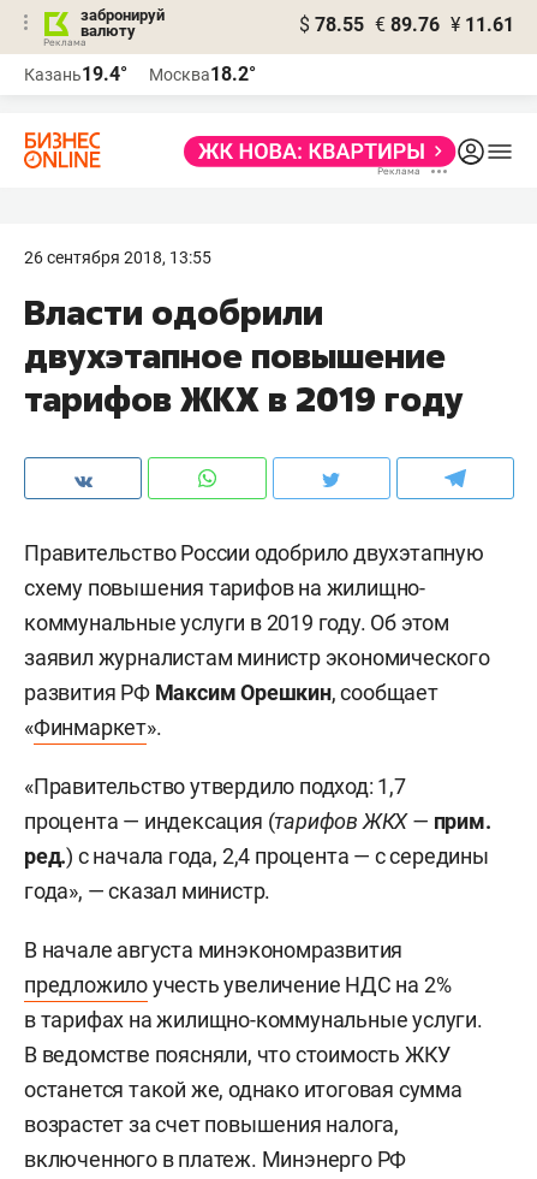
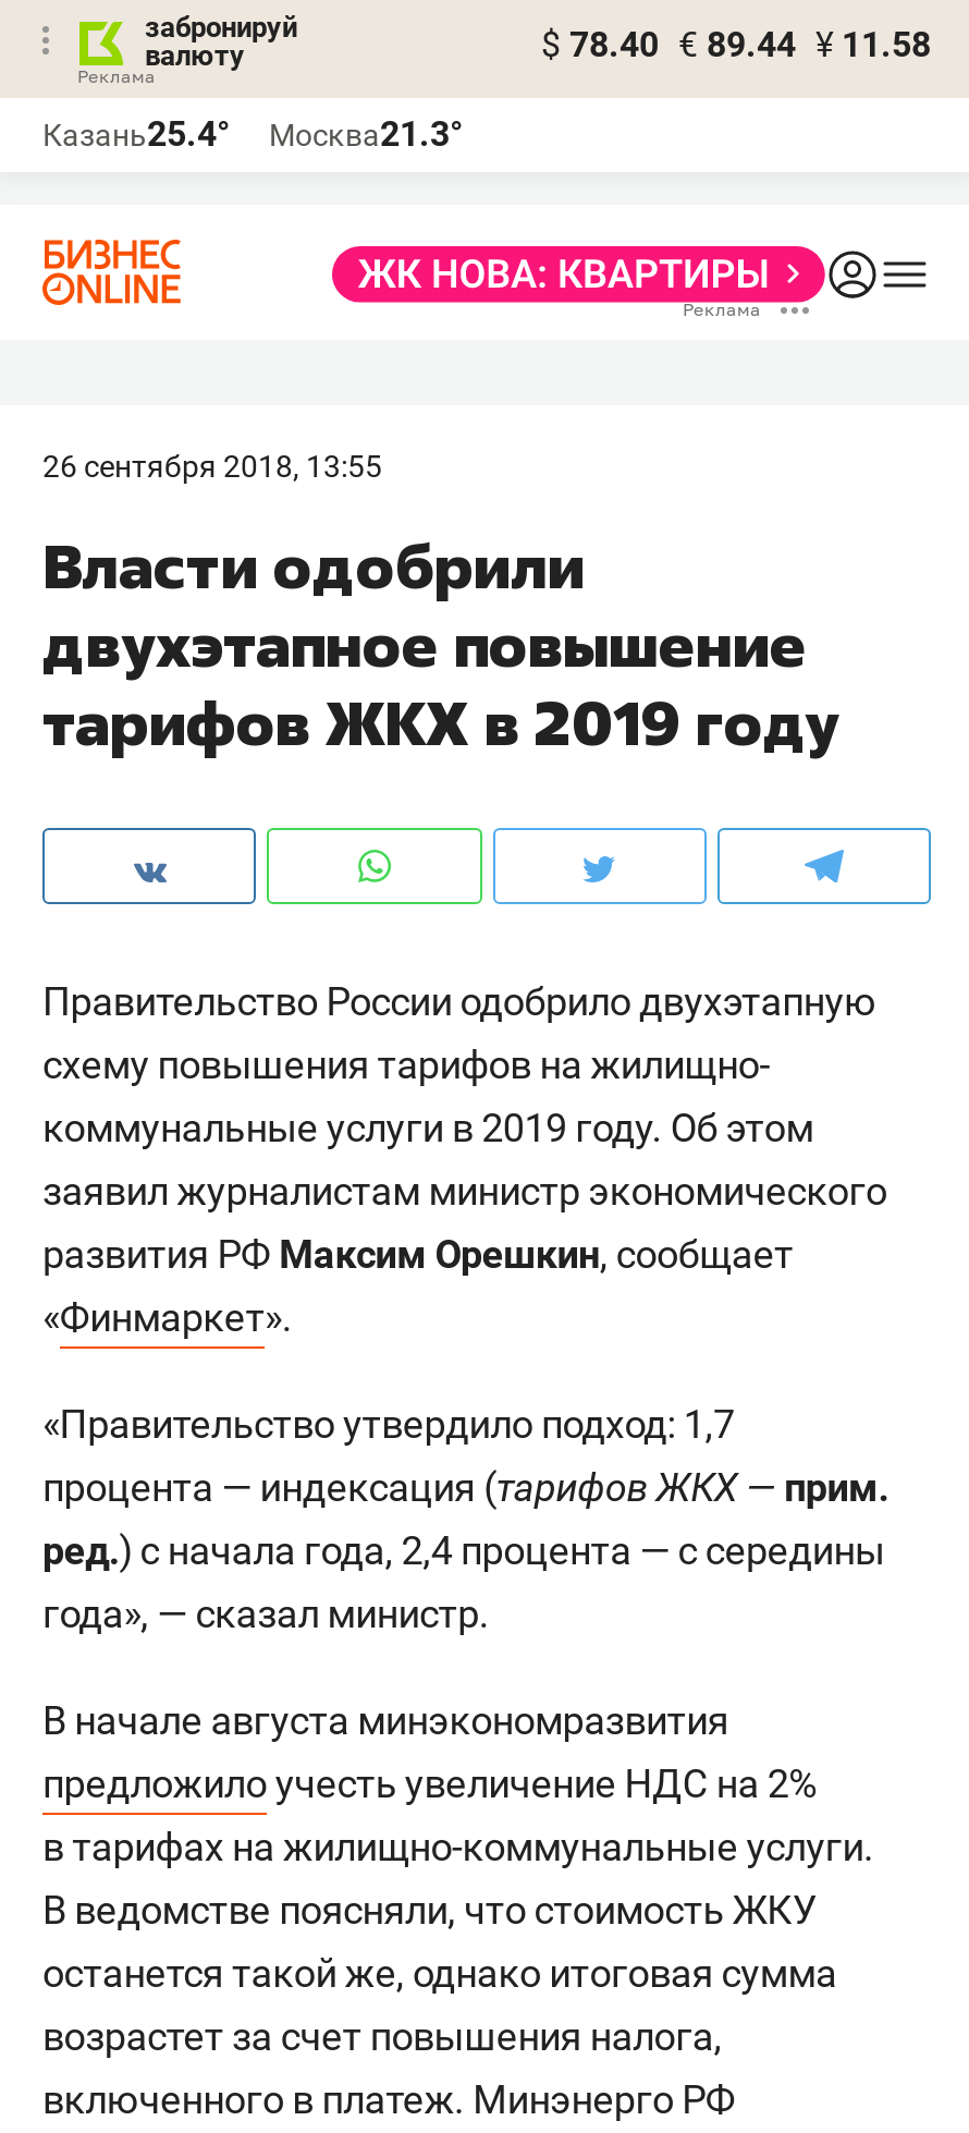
[299,13,514,36] $ 78.55 € 89.76 ¥ 11.61 -> [541,24,931,65] $ 78.40 € 89.44 ¥ 11.58
[24,63,127,85] Казань19.4° -> [42,113,230,155] Казань25.4°
[149,63,256,85] Москва18.2° -> [269,113,463,155] Москва21.3°

